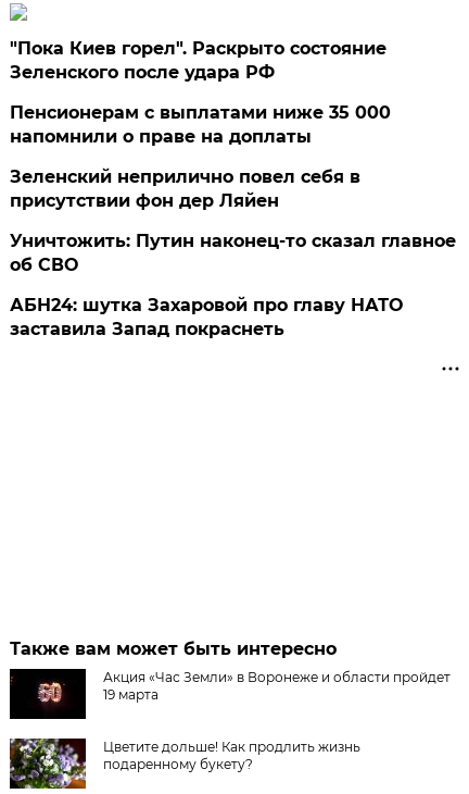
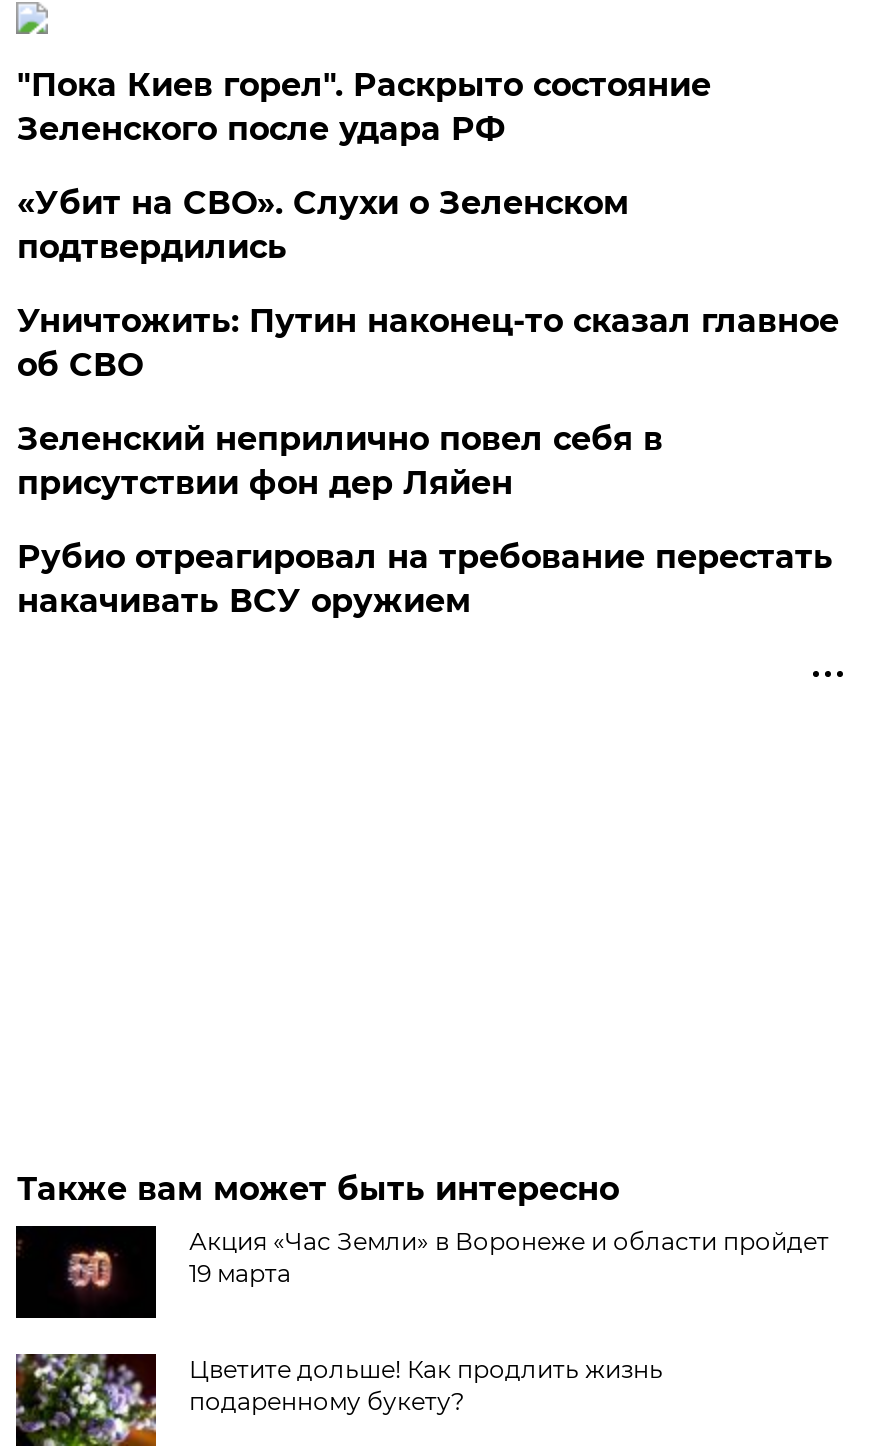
[10,102,391,147] Пенсионерам с выплатами ниже 35 000 | напомнили о праве на доплаты -> [17,184,629,266] «Убит на СВО». Слухи о Зеленском | подтвердились
moved [10,166,361,211] -> [17,420,663,502]: Зеленский неприлично повел cебя в | присутствии фон дер Ляйен
moved [10,231,456,275] -> [17,302,839,384]: Уничтожить: Путин наконец-то сказал главное | об СВО
[10,295,403,339] АБН24: шутка Захаровой про главу НАТО | заставила Запад покраснеть -> [17,538,833,620] Рубио отреагировал на требование перестать | накачивать ВСУ оружием

